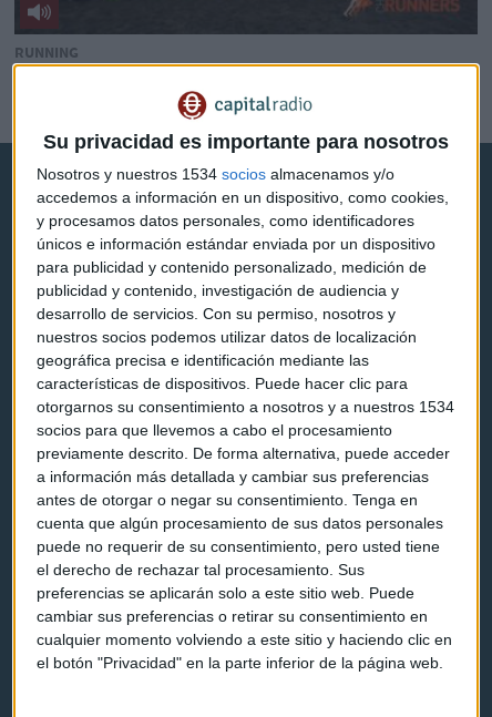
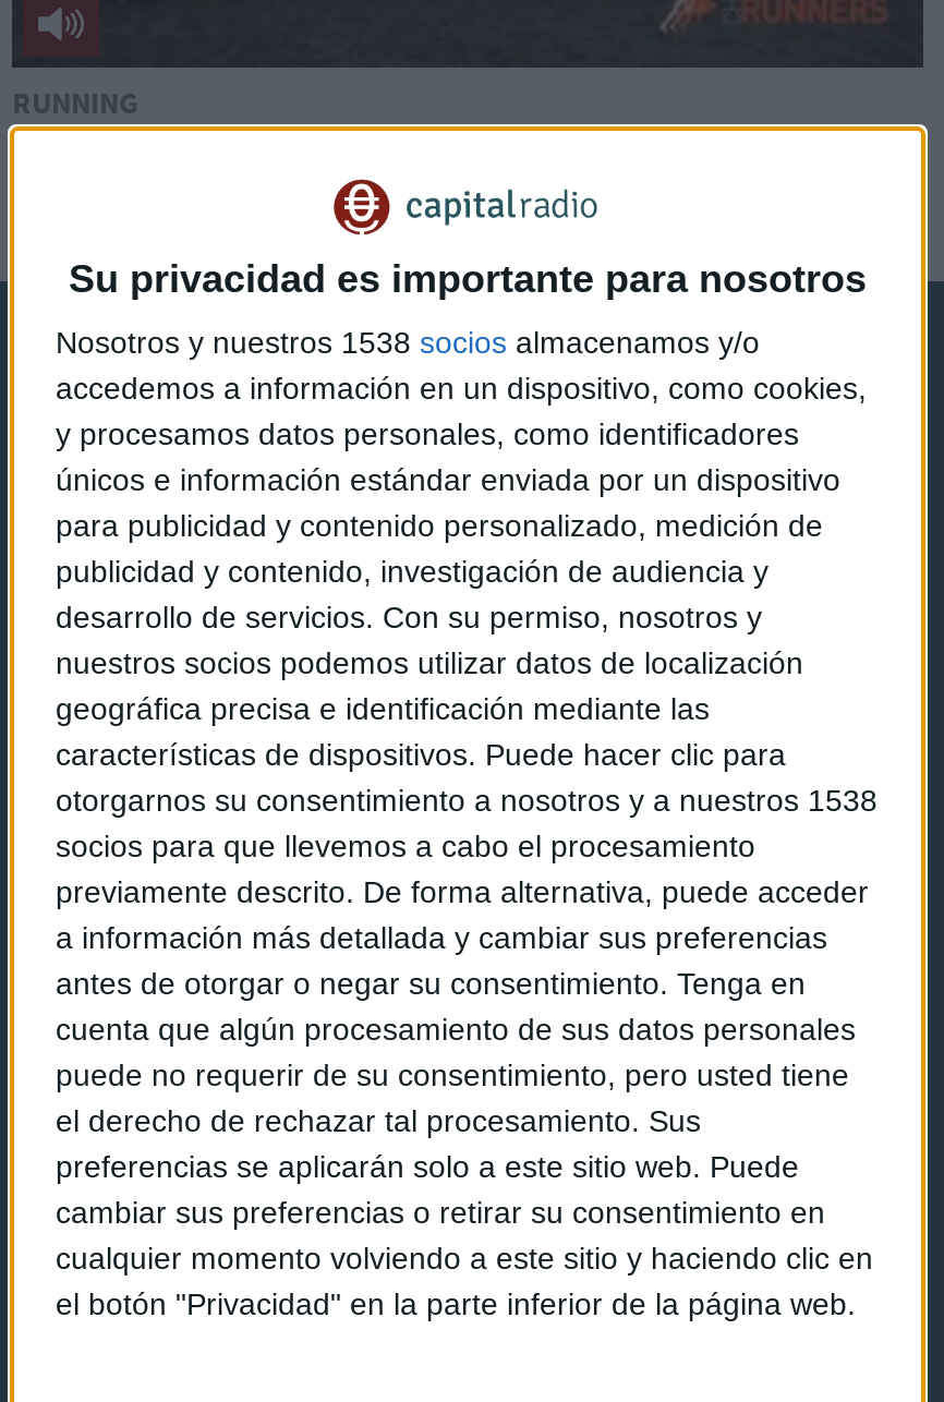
[37,165,394,183] Nosotros y nuestros 1534 socios almacenamos y/o -> [56,326,760,360] Nosotros y nuestros 1538 socios almacenamos y/o
[37,398,454,416] otorgarnos su consentimiento a nosotros y a nuestros 1534 -> [56,783,878,818] otorgarnos su consentimiento a nosotros y a nuestros 1538

